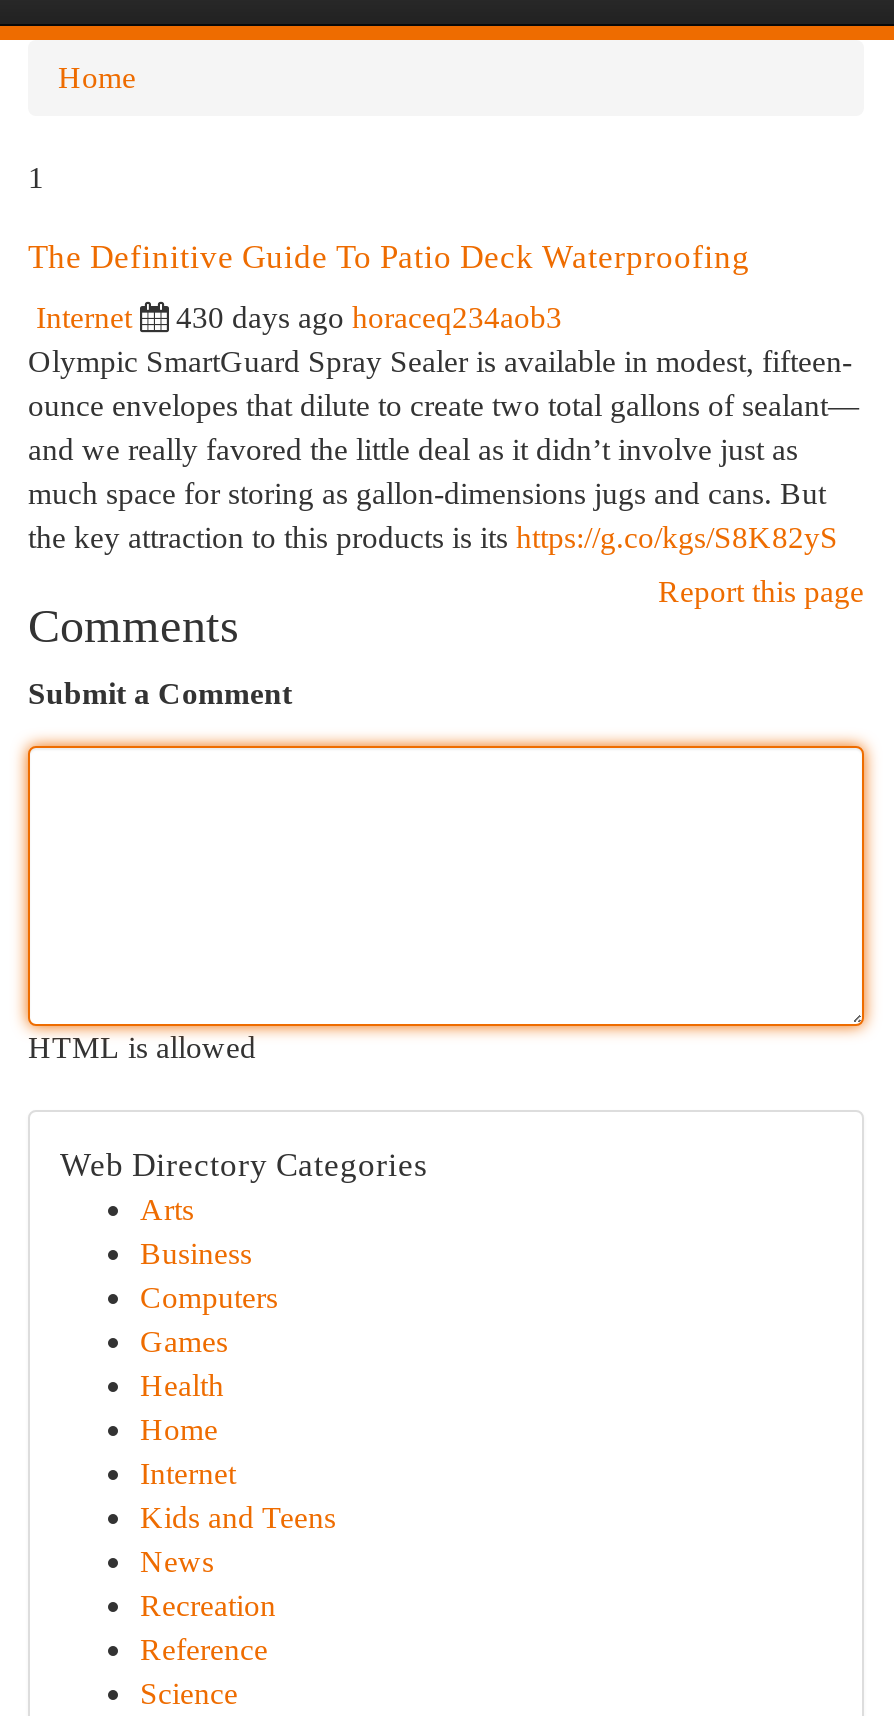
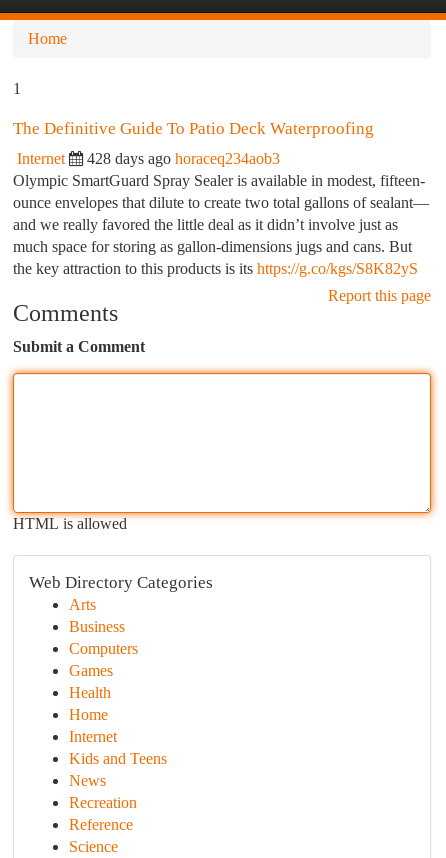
[176,300,562,334] 430 days ago horaceq234aob3 -> [87,150,280,167] 428 days ago horaceq234aob3

